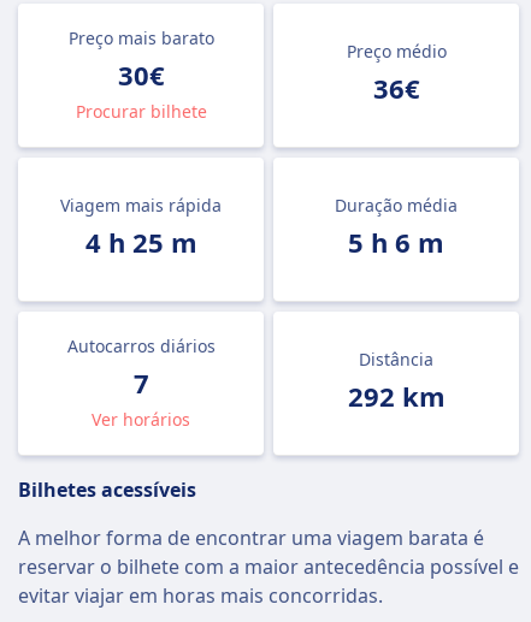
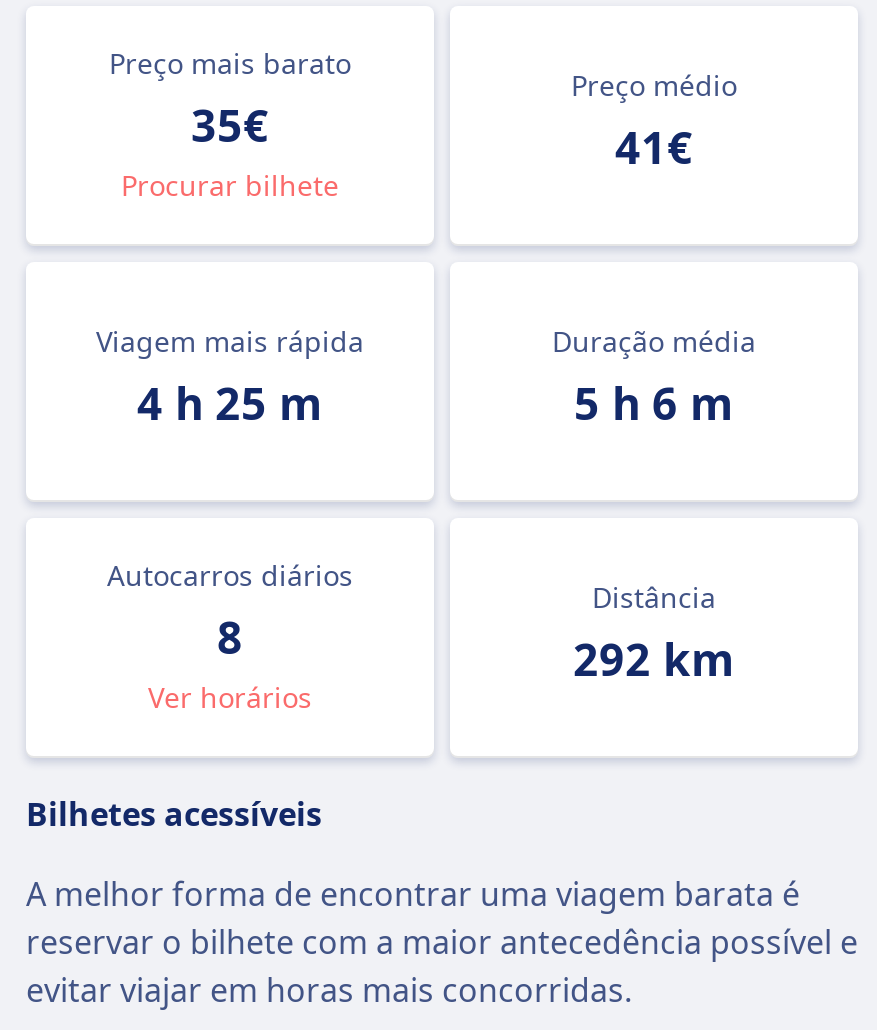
[117,57,164,93] 30€ -> [191,94,269,154] 35€
[373,70,420,106] 36€ -> [615,116,693,176] 41€
[133,365,149,401] 7 -> [217,606,243,666] 8

